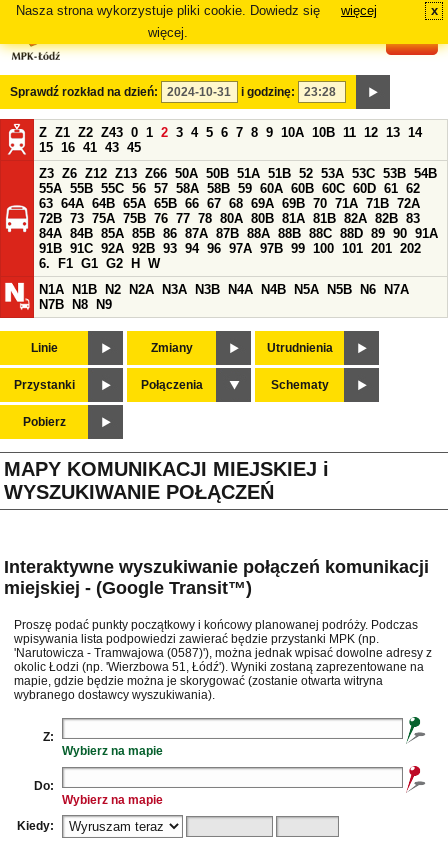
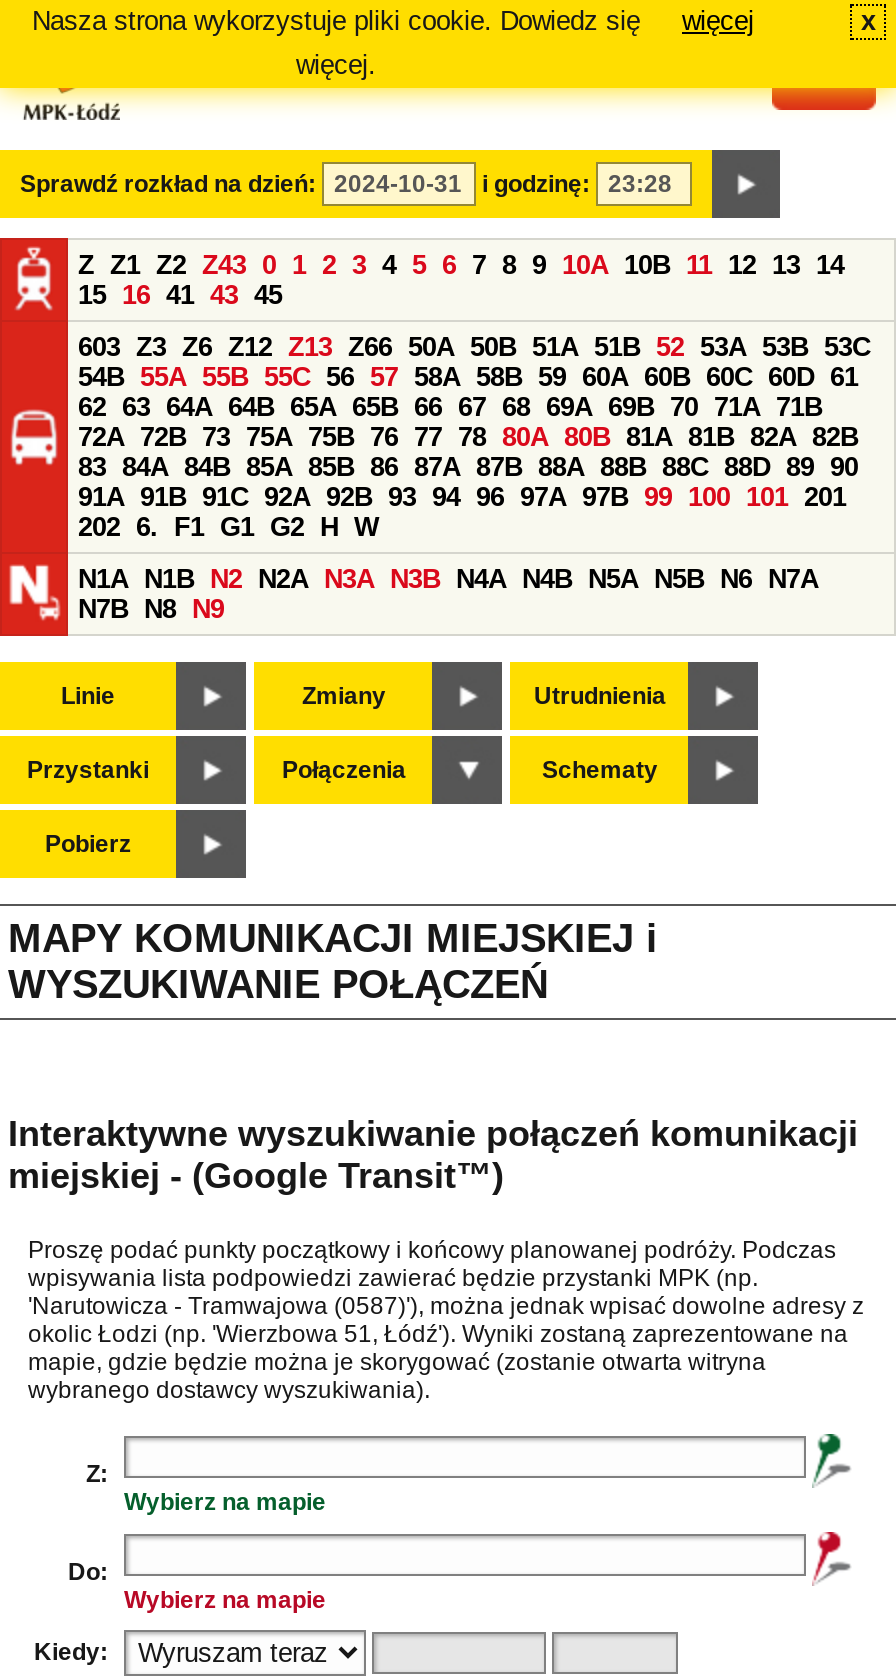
[39,166,438,271] Z3 Z6 Z12 Z13 Z66 50A 50B 51A 51B 52 53A 53C 53B 54B | 55A 55B 55C 56 57 58A 58B 59 60A 60B 60C 60D 61 62 | 63 64A 64B 65A 65B 66 67 68 69A 69B 70 71A 71B 72A | 72B 73 75A 75B 76 77 78 80A 80B 81A 81B 82A 82B 83 | 84A 84B 85A 85B 86 87A 87B 88A 88B 88C 88D 89 90 91A | 91B 91C 92A 92B 93 94 96 97A 97B 99 100 101 201 202 | 6. F1 G1 G2 H W -> [78,332,870,542] 603 Z3 Z6 Z12 Z13 Z66 50A 50B 51A 51B 52 53A 53B 53C | 54B 55A 55B 55C 56 57 58A 58B 59 60A 60B 60C 60D 61 | 62 63 64A 64B 65A 65B 66 67 68 69A 69B 70 71A 71B | 72A 72B 73 75A 75B 76 77 78 80A 80B 81A 81B 82A 82B | 83 84A 84B 85A 85B 86 87A 87B 88A 88B 88C 88D 89 90 | 91A 91B 91C 92A 92B 93 94 96 97A 97B 99 100 101 201 | 202 6. F1 G1 G2 H W

